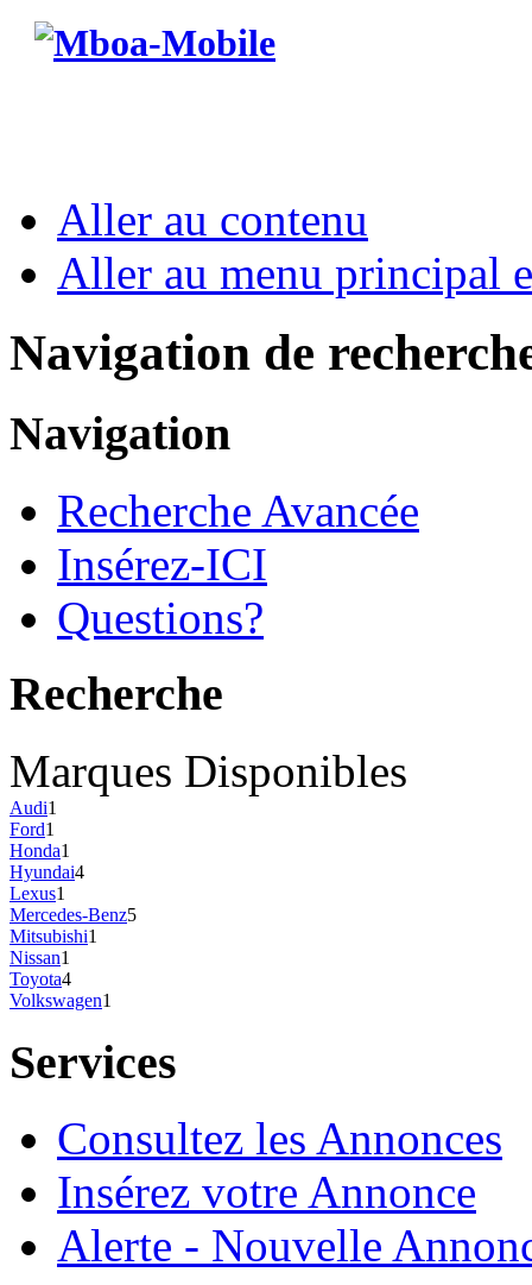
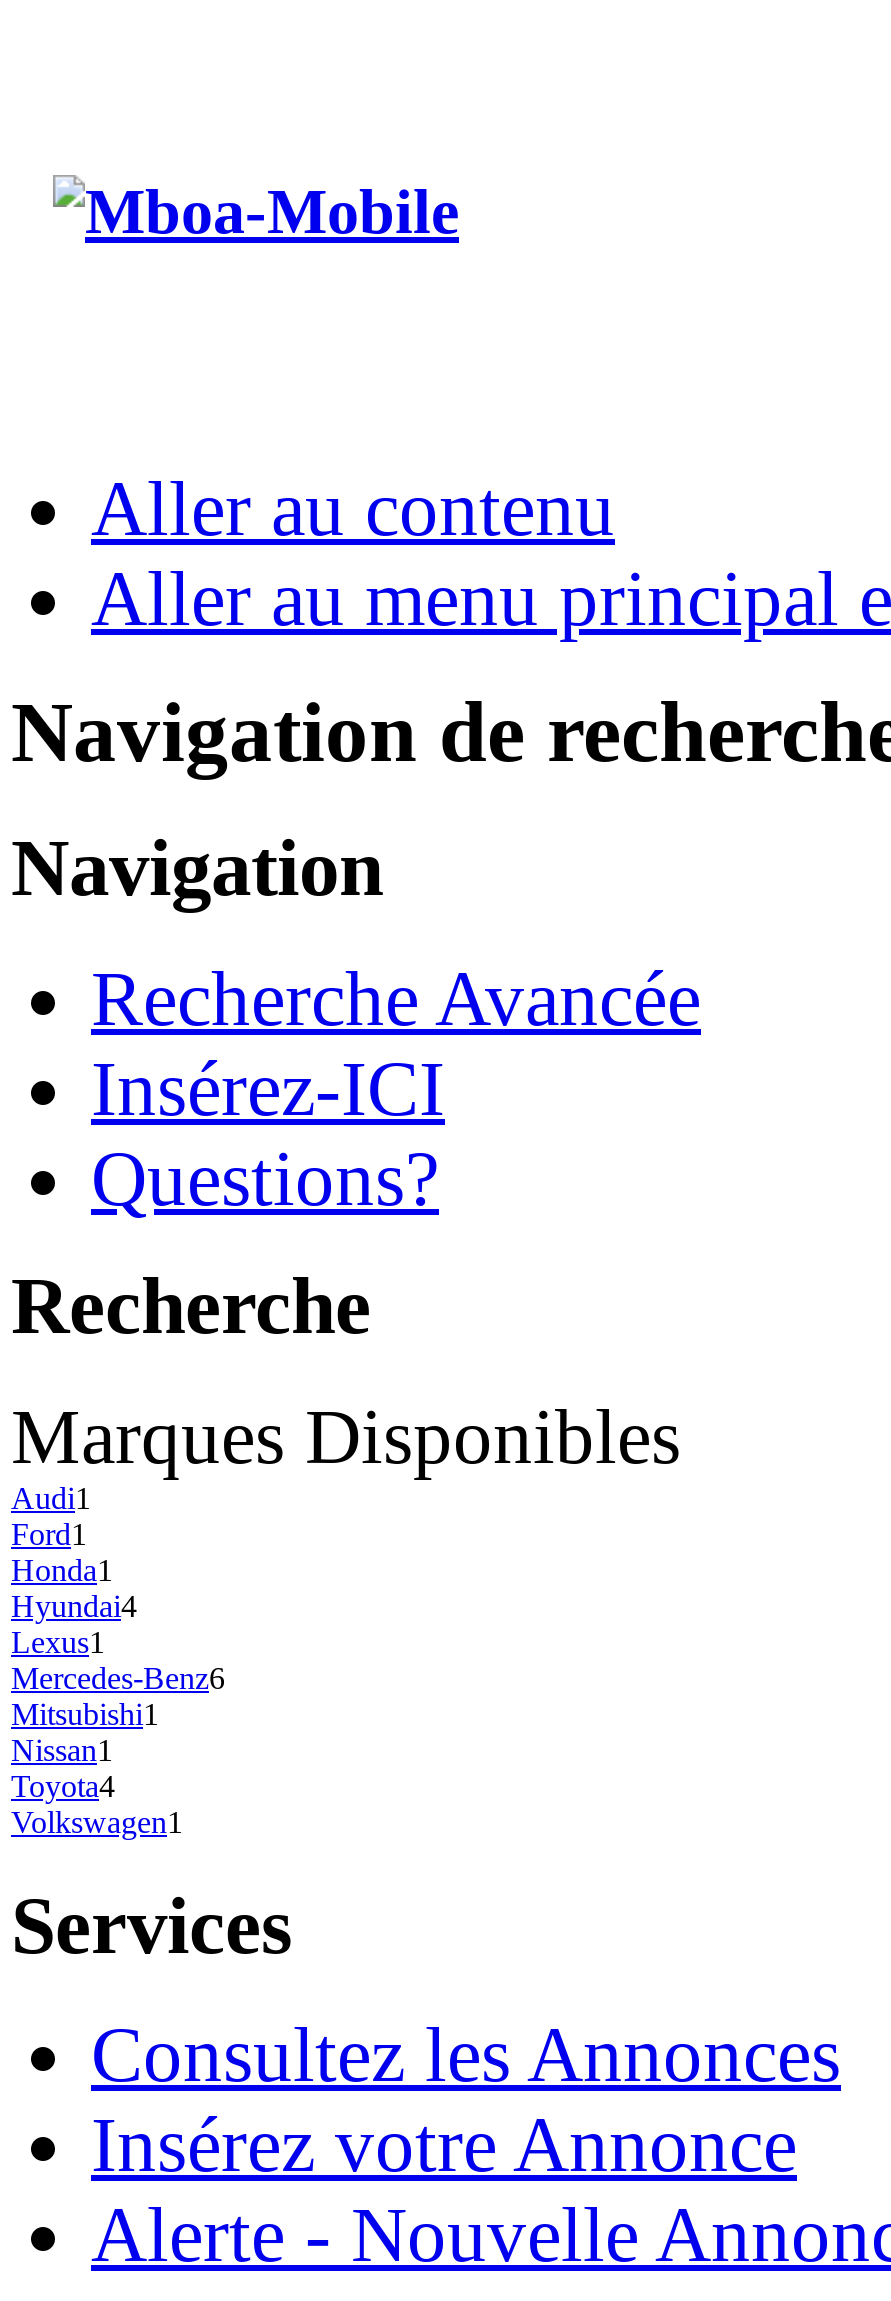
[9,905,137,925] Mercedes-Benz5 -> [11,1661,225,1695] Mercedes-Benz6

